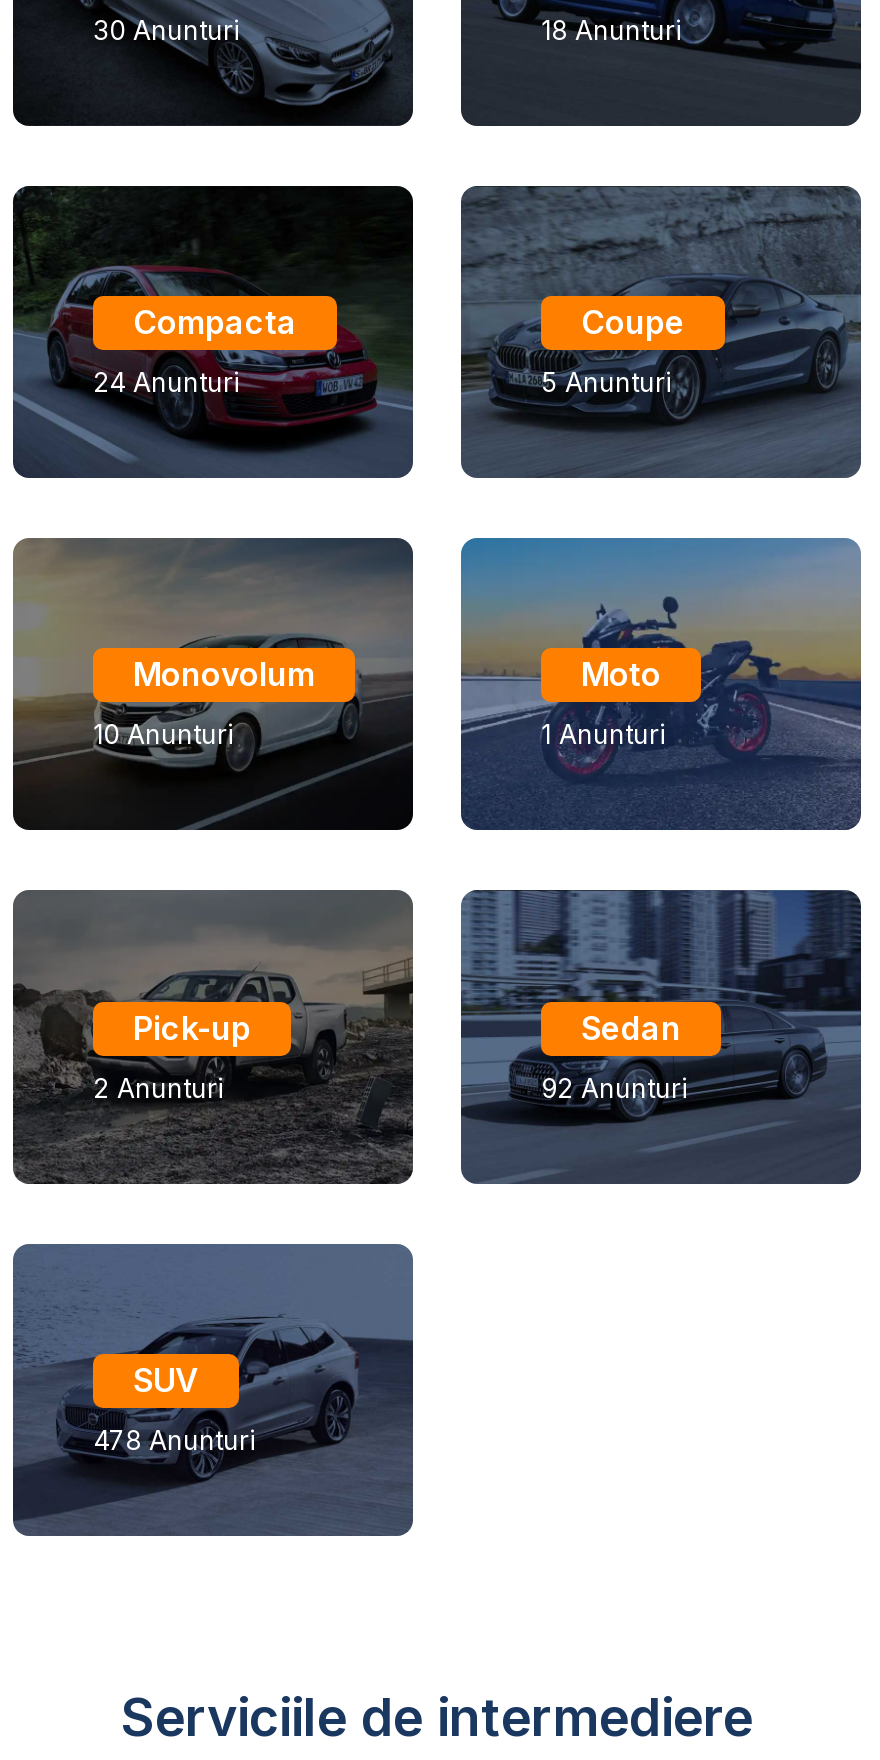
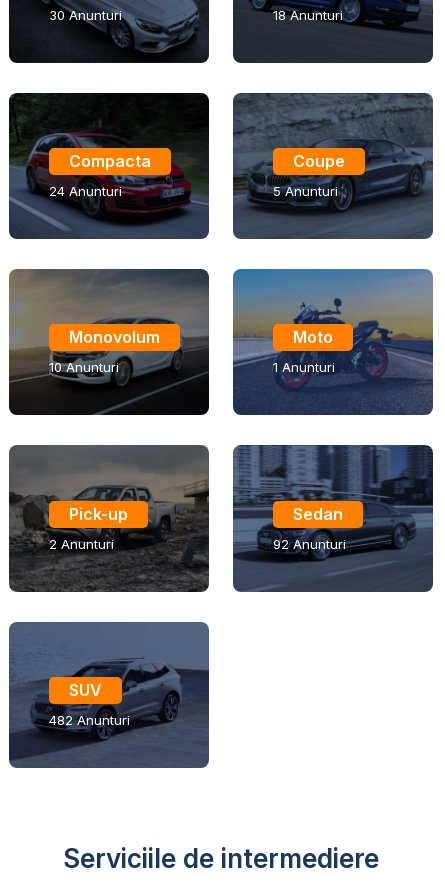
[93,1424,255,1456] 478 Anunturi -> [49,712,130,728] 482 Anunturi

